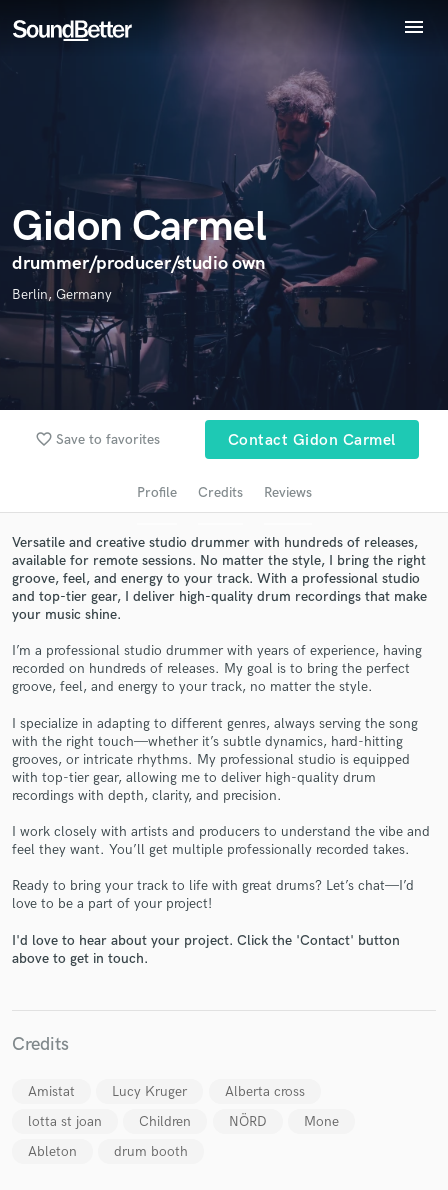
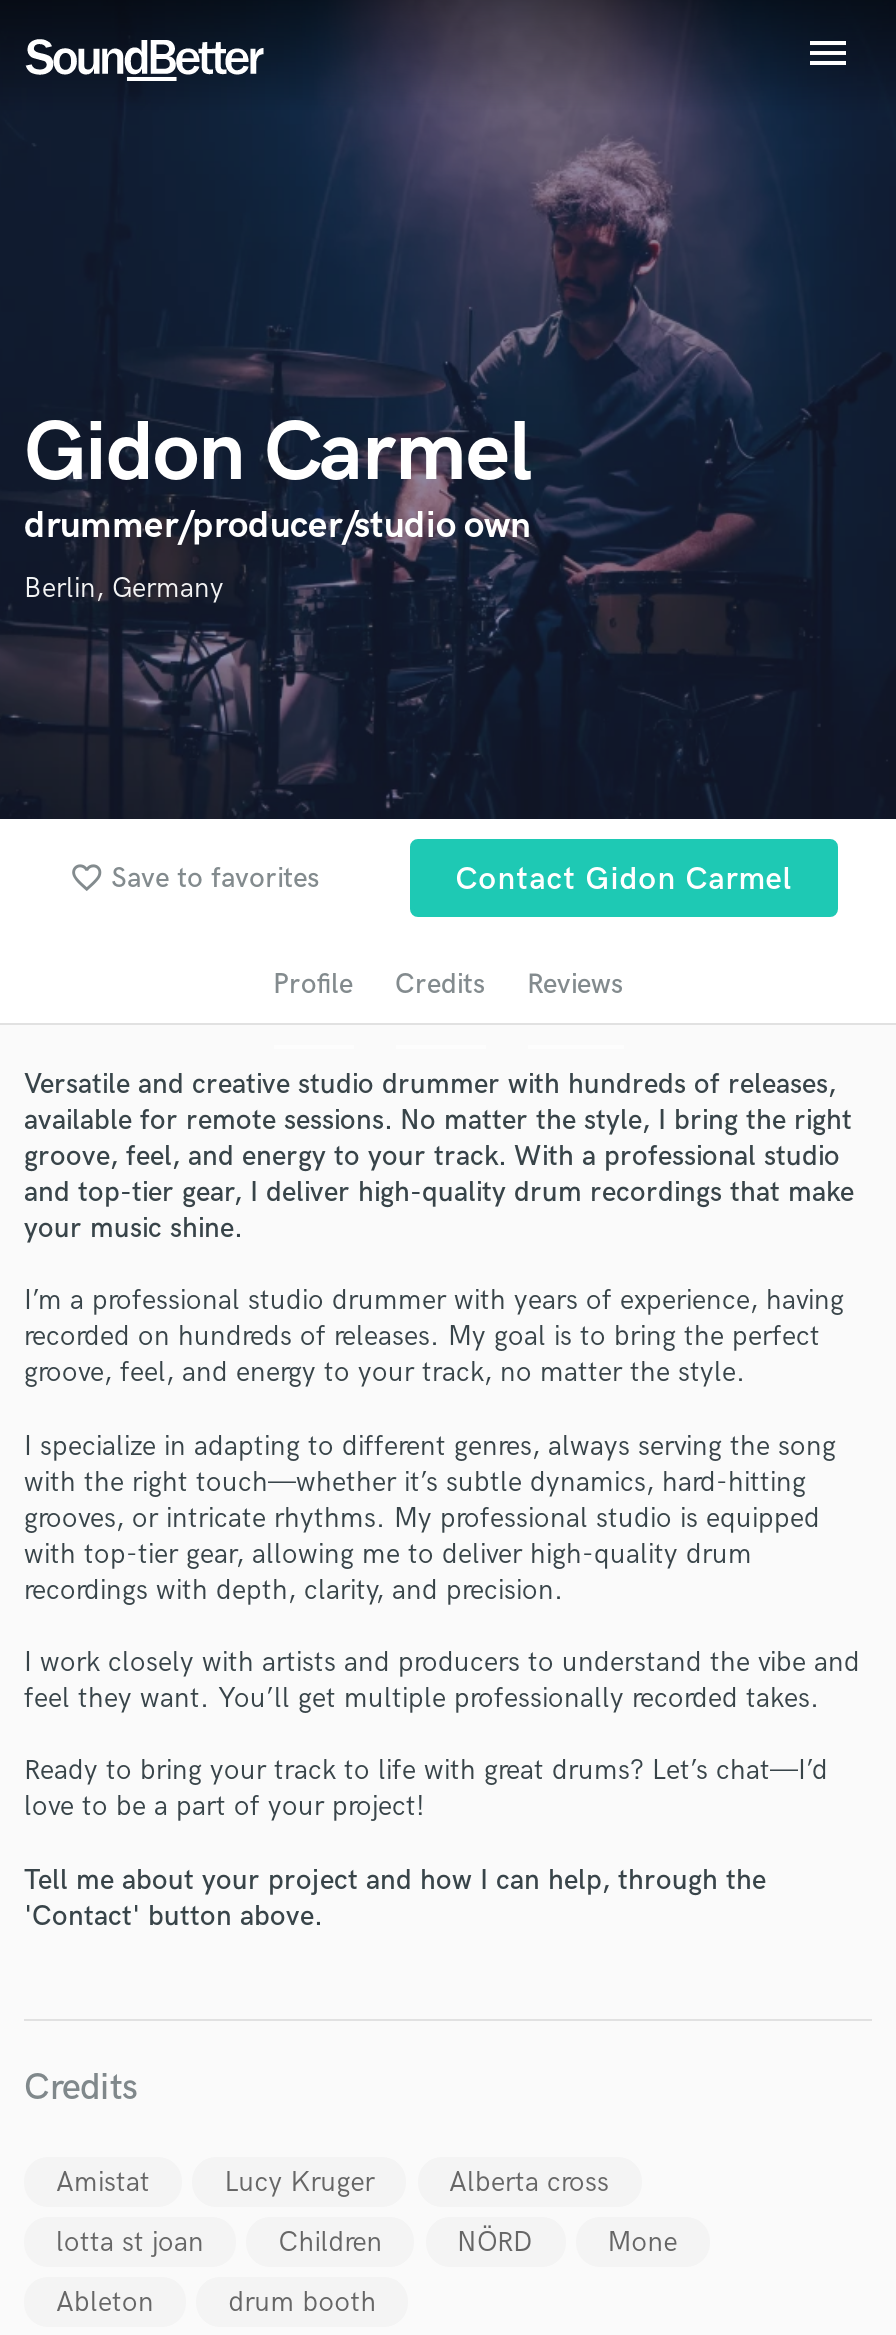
[12,932,400,967] I'd love to hear about your project. Click the 'Contact' button | above to get in touch. -> [24,1863,766,1933] Tell me about your project and how I can help, through the | 'Contact' button above.

